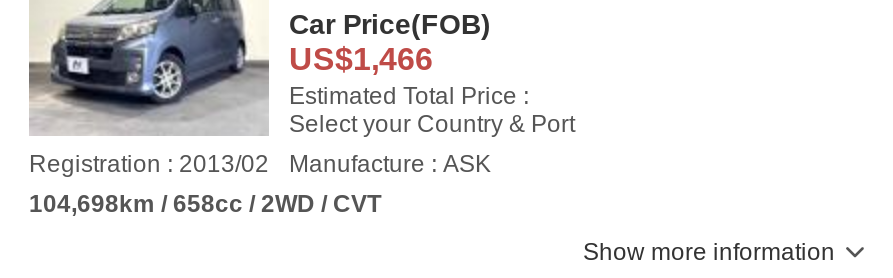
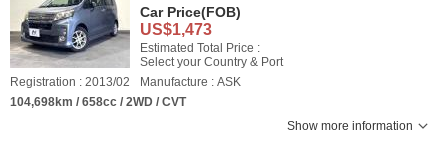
[289,42,433,76] US$1,466 -> [140,21,212,38] US$1,473

